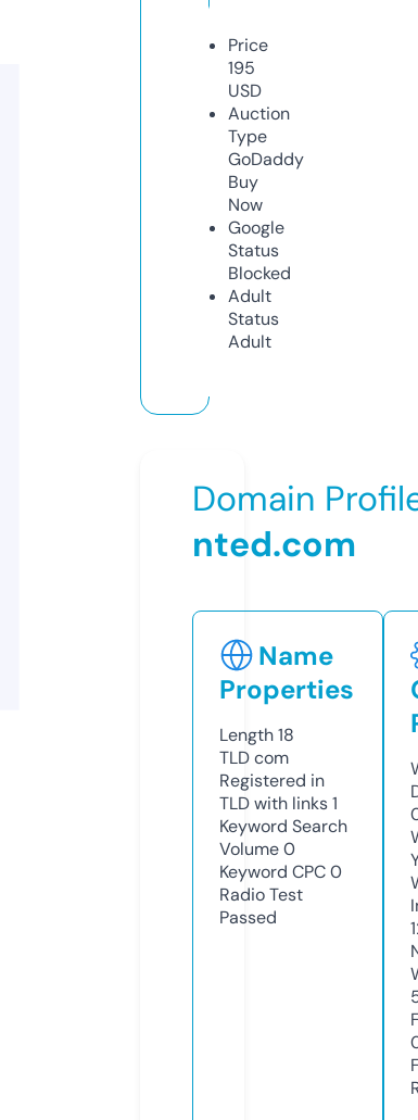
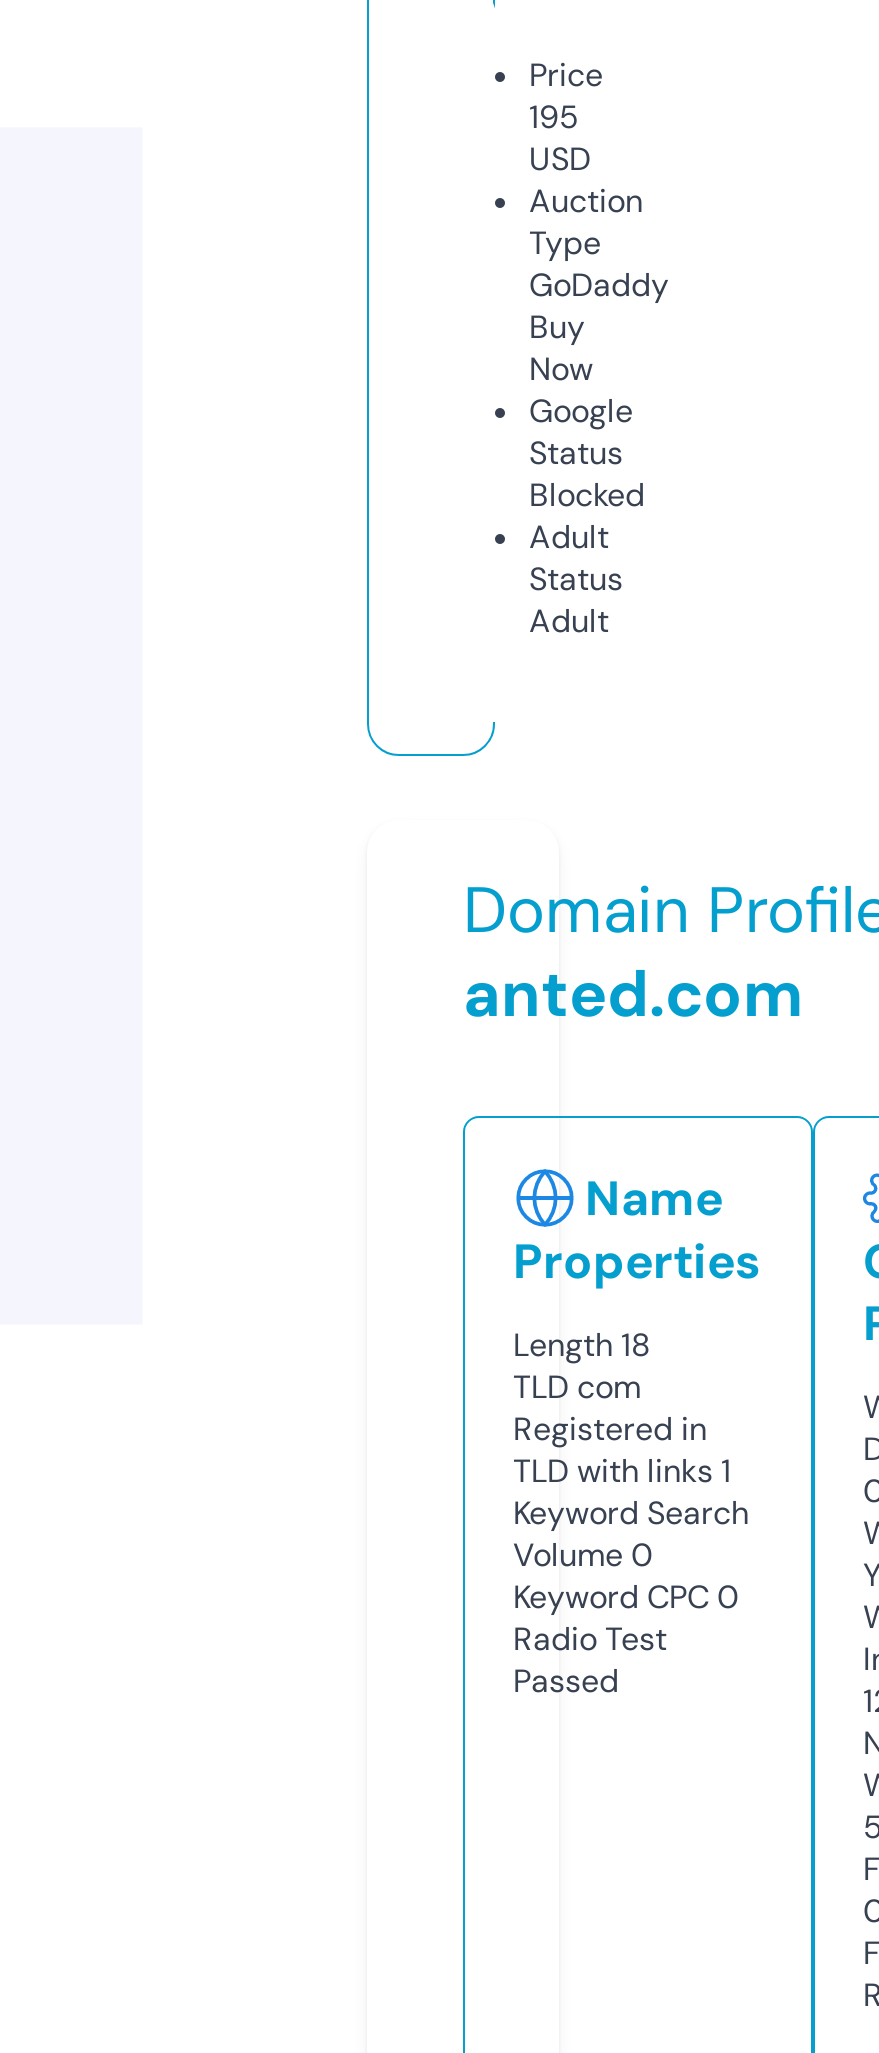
[192,521,356,567] nted.com -> [463,952,803,1036] anted.com

